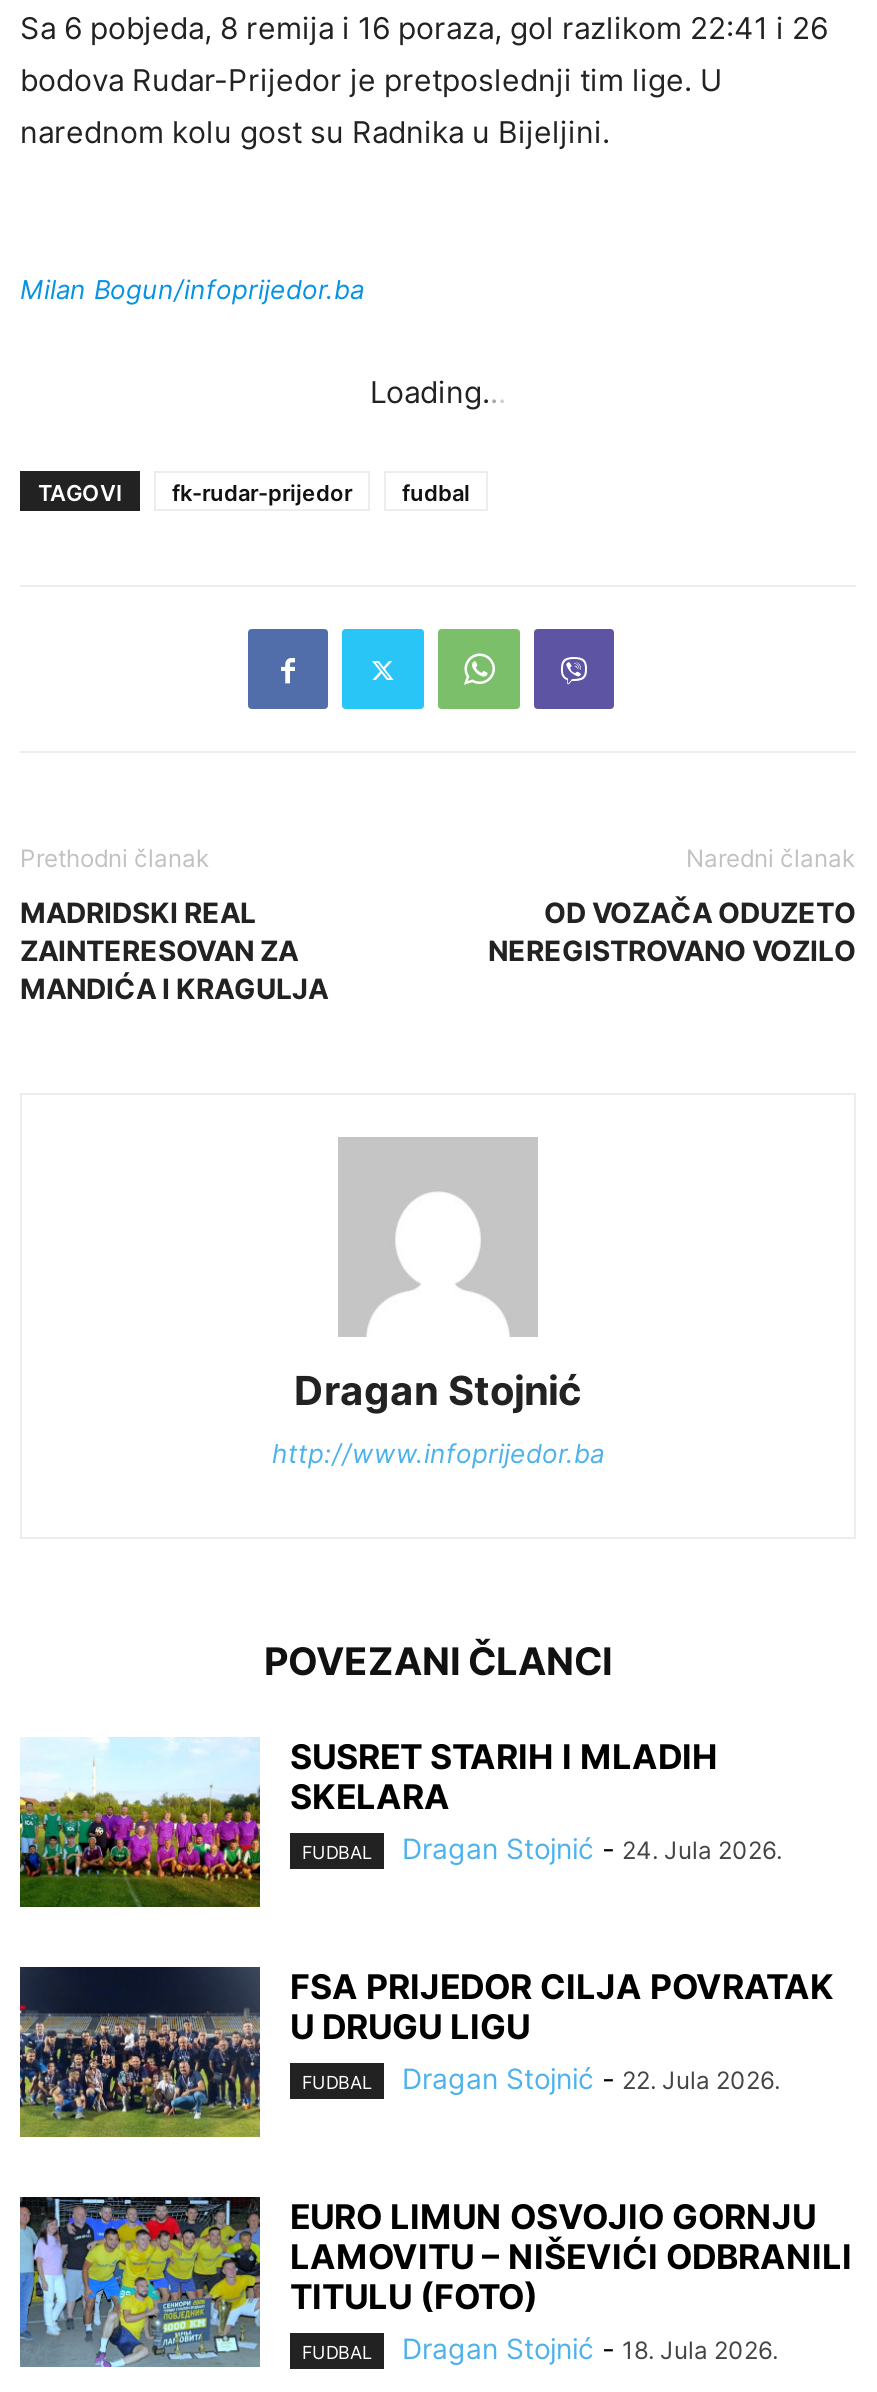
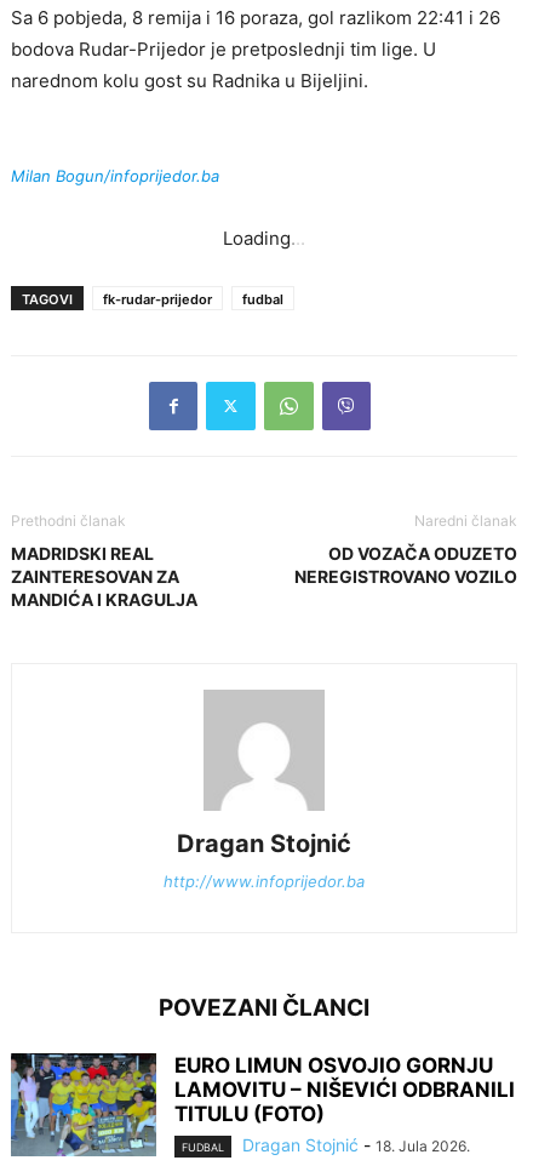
[18,1737,782,1909] [image] | SUSRET STARIH I MLADIH | SKELARA | FUDBAL | Dragan Stojnić - 24. Jula 2026. -> none
[18,1965,834,2139] [image] | FSA PRIJEDOR CILJA POVRATAK | U DRUGU LIGU | FUDBAL | Dragan Stojnić - 22. Jula 2026. -> none

